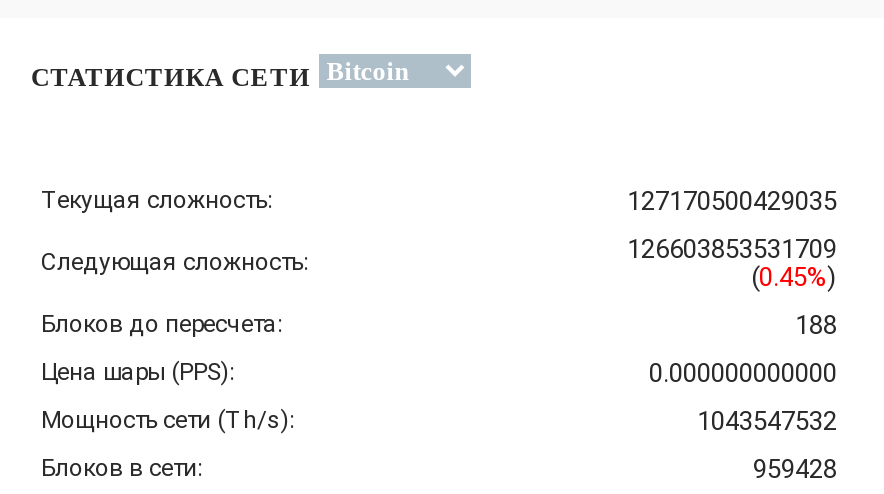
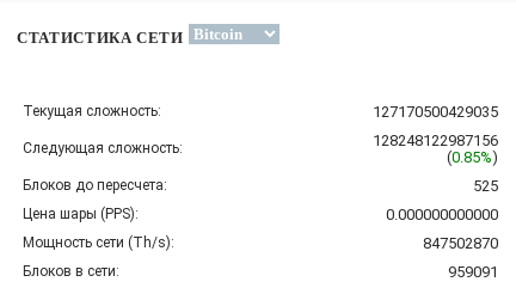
[627,233,837,263] 126603853531709 -> [373,131,498,149] 128248122987156
[751,261,837,291] (0.45%) -> [447,148,498,166] (0.85%)
[795,309,837,339] 188 -> [473,176,498,194] 525
[697,405,837,435] 1043547532 -> [423,234,498,252] 847502870
[753,453,837,483] 959428 -> [448,262,498,280] 959091

